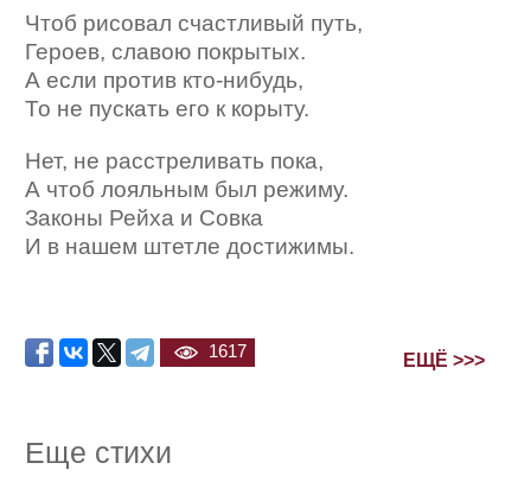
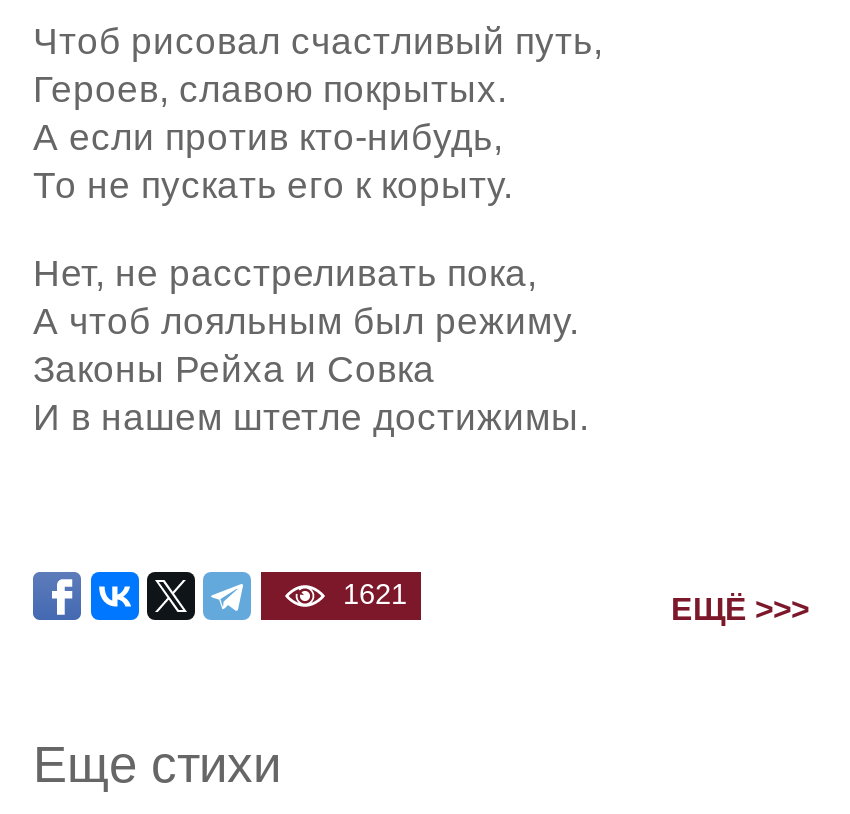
[204,342,247,361] 1617 -> [335,578,407,610] 1621

